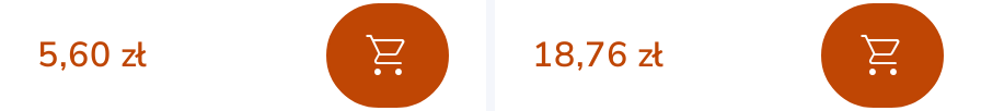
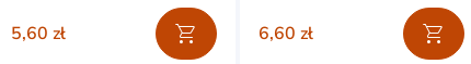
[532,33,663,81] 18,76 zł -> [259,22,313,46] 6,60 zł

